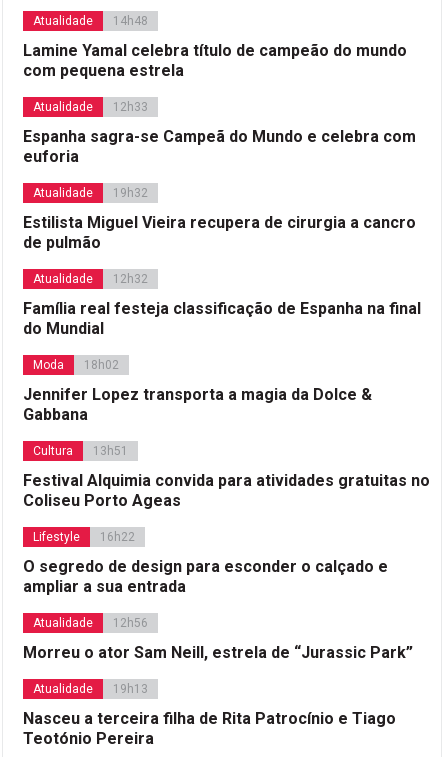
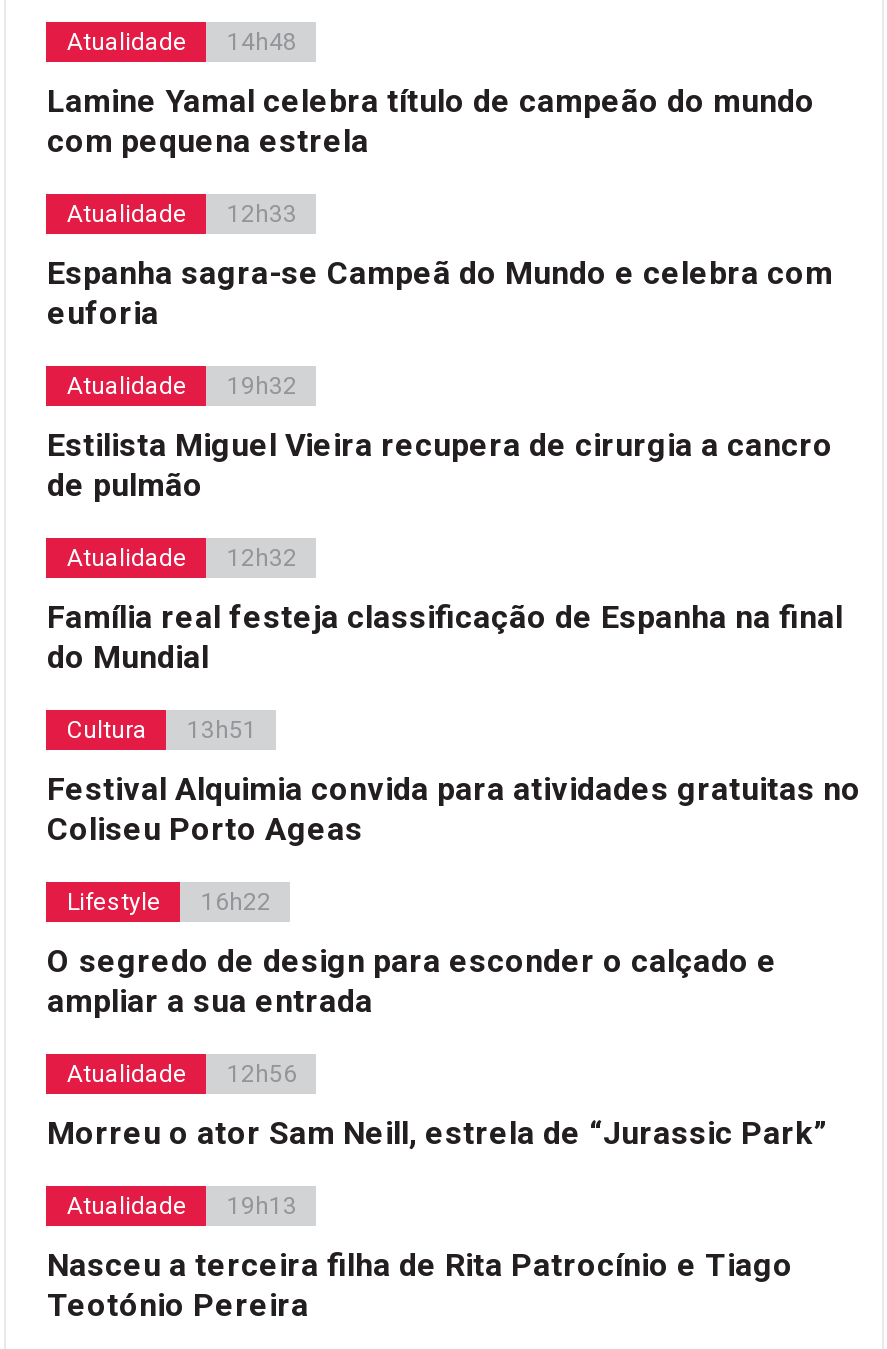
[23,358,372,424] Moda | 18h02 | Jennifer Lopez transporta a magia da Dolce & | Gabbana -> none

